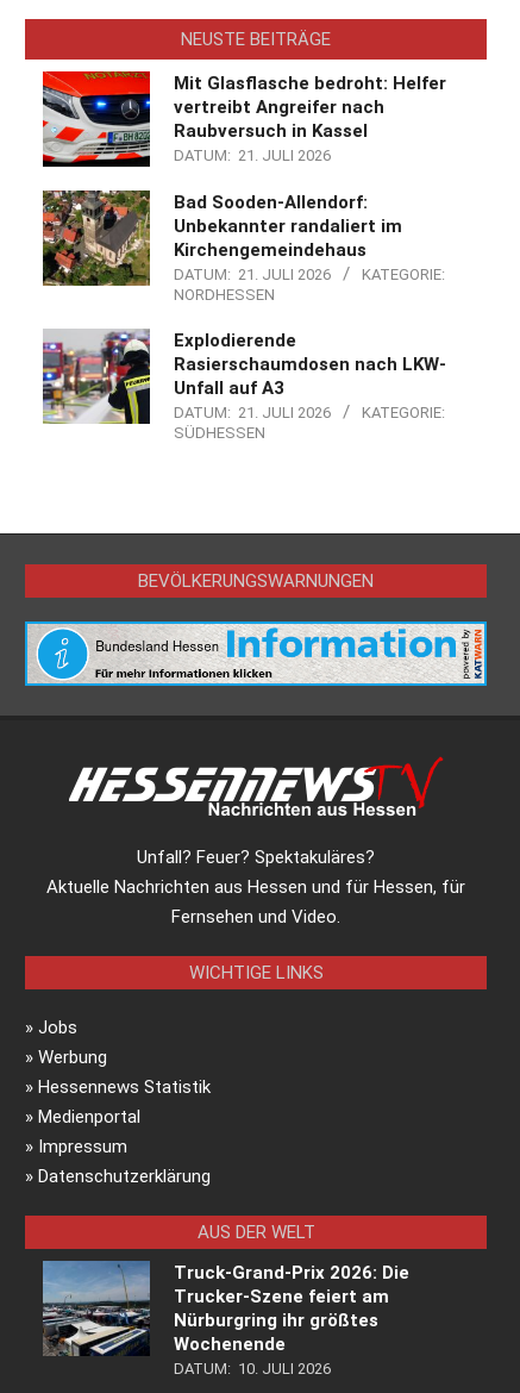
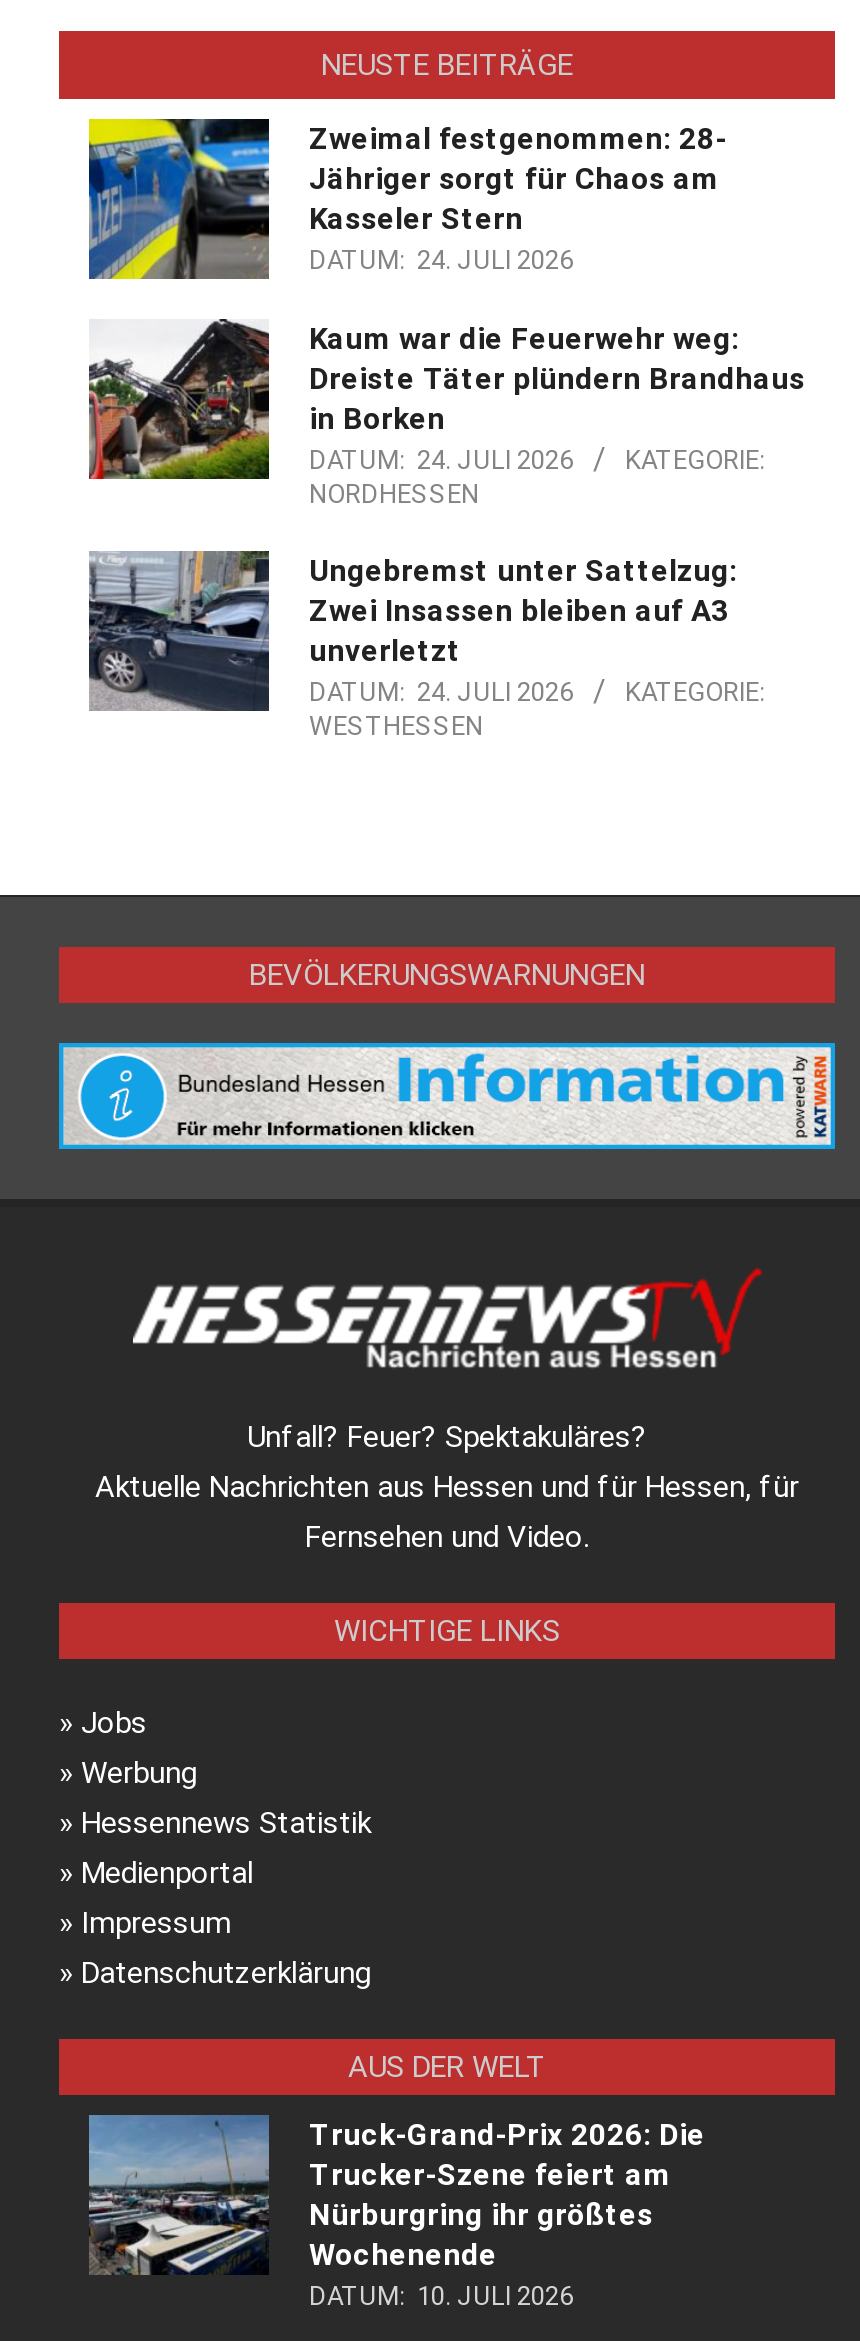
[42,70,446,168] [image] | Mit Glasflasche bedroht: Helfer | vertreibt Angreifer nach | Raubversuch in Kassel | DATUM: 21. JULI 2026 -> [87,116,727,282] [image] | Zweimal festgenommen: 28- | Jähriger sorgt für Chaos am | Kasseler Stern | DATUM: 24. JULI 2026
[42,189,402,287] [image] | Bad Sooden-Allendorf: | Unbekannter randaliert im | Kirchengemeindehaus | DATUM: 21. JULI 2026 -> [89,318,805,482] [image] | Kaum war die Feuerwehr weg: | Dreiste Täter plündern Brandhaus | in Borken | DATUM: 24. JULI 2026
[42,330,446,425] [image] | Explodierende | Rasierschaumdosen nach LKW- | Unfall auf A3 | DATUM: 21. JULI 2026 -> [87,550,737,712] [image] | Ungebremst unter Sattelzug: | Zwei Insassen bleiben auf A3 | unverletzt | DATUM: 24. JULI 2026
[174,424,265,442] SÜDHESSEN -> [309,710,483,740] WESTHESSEN

